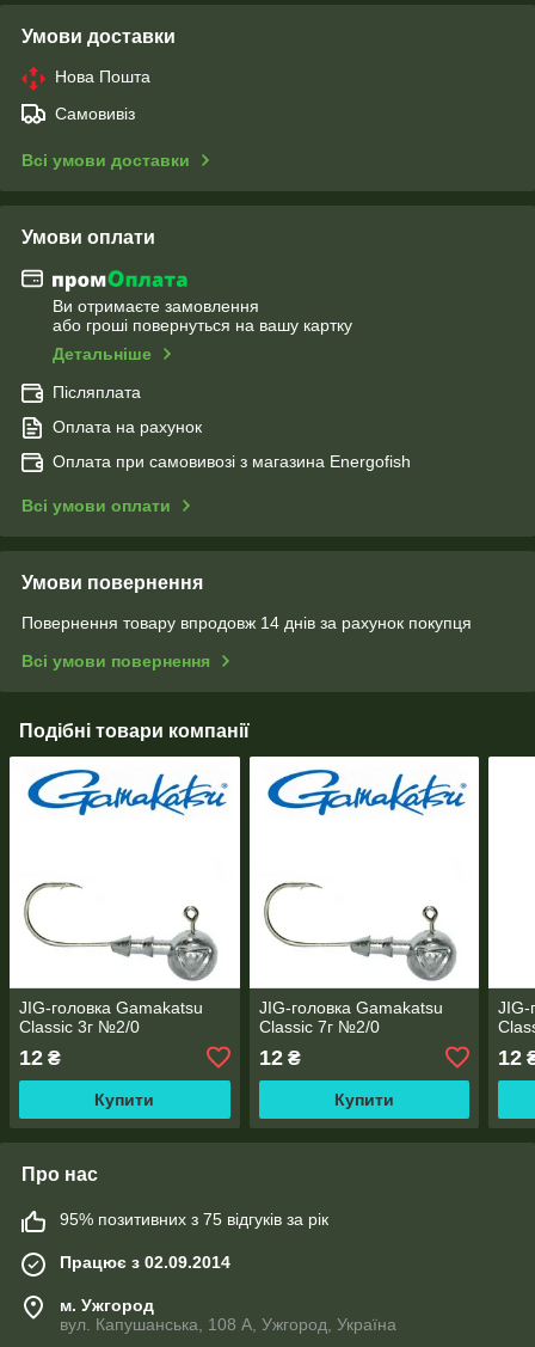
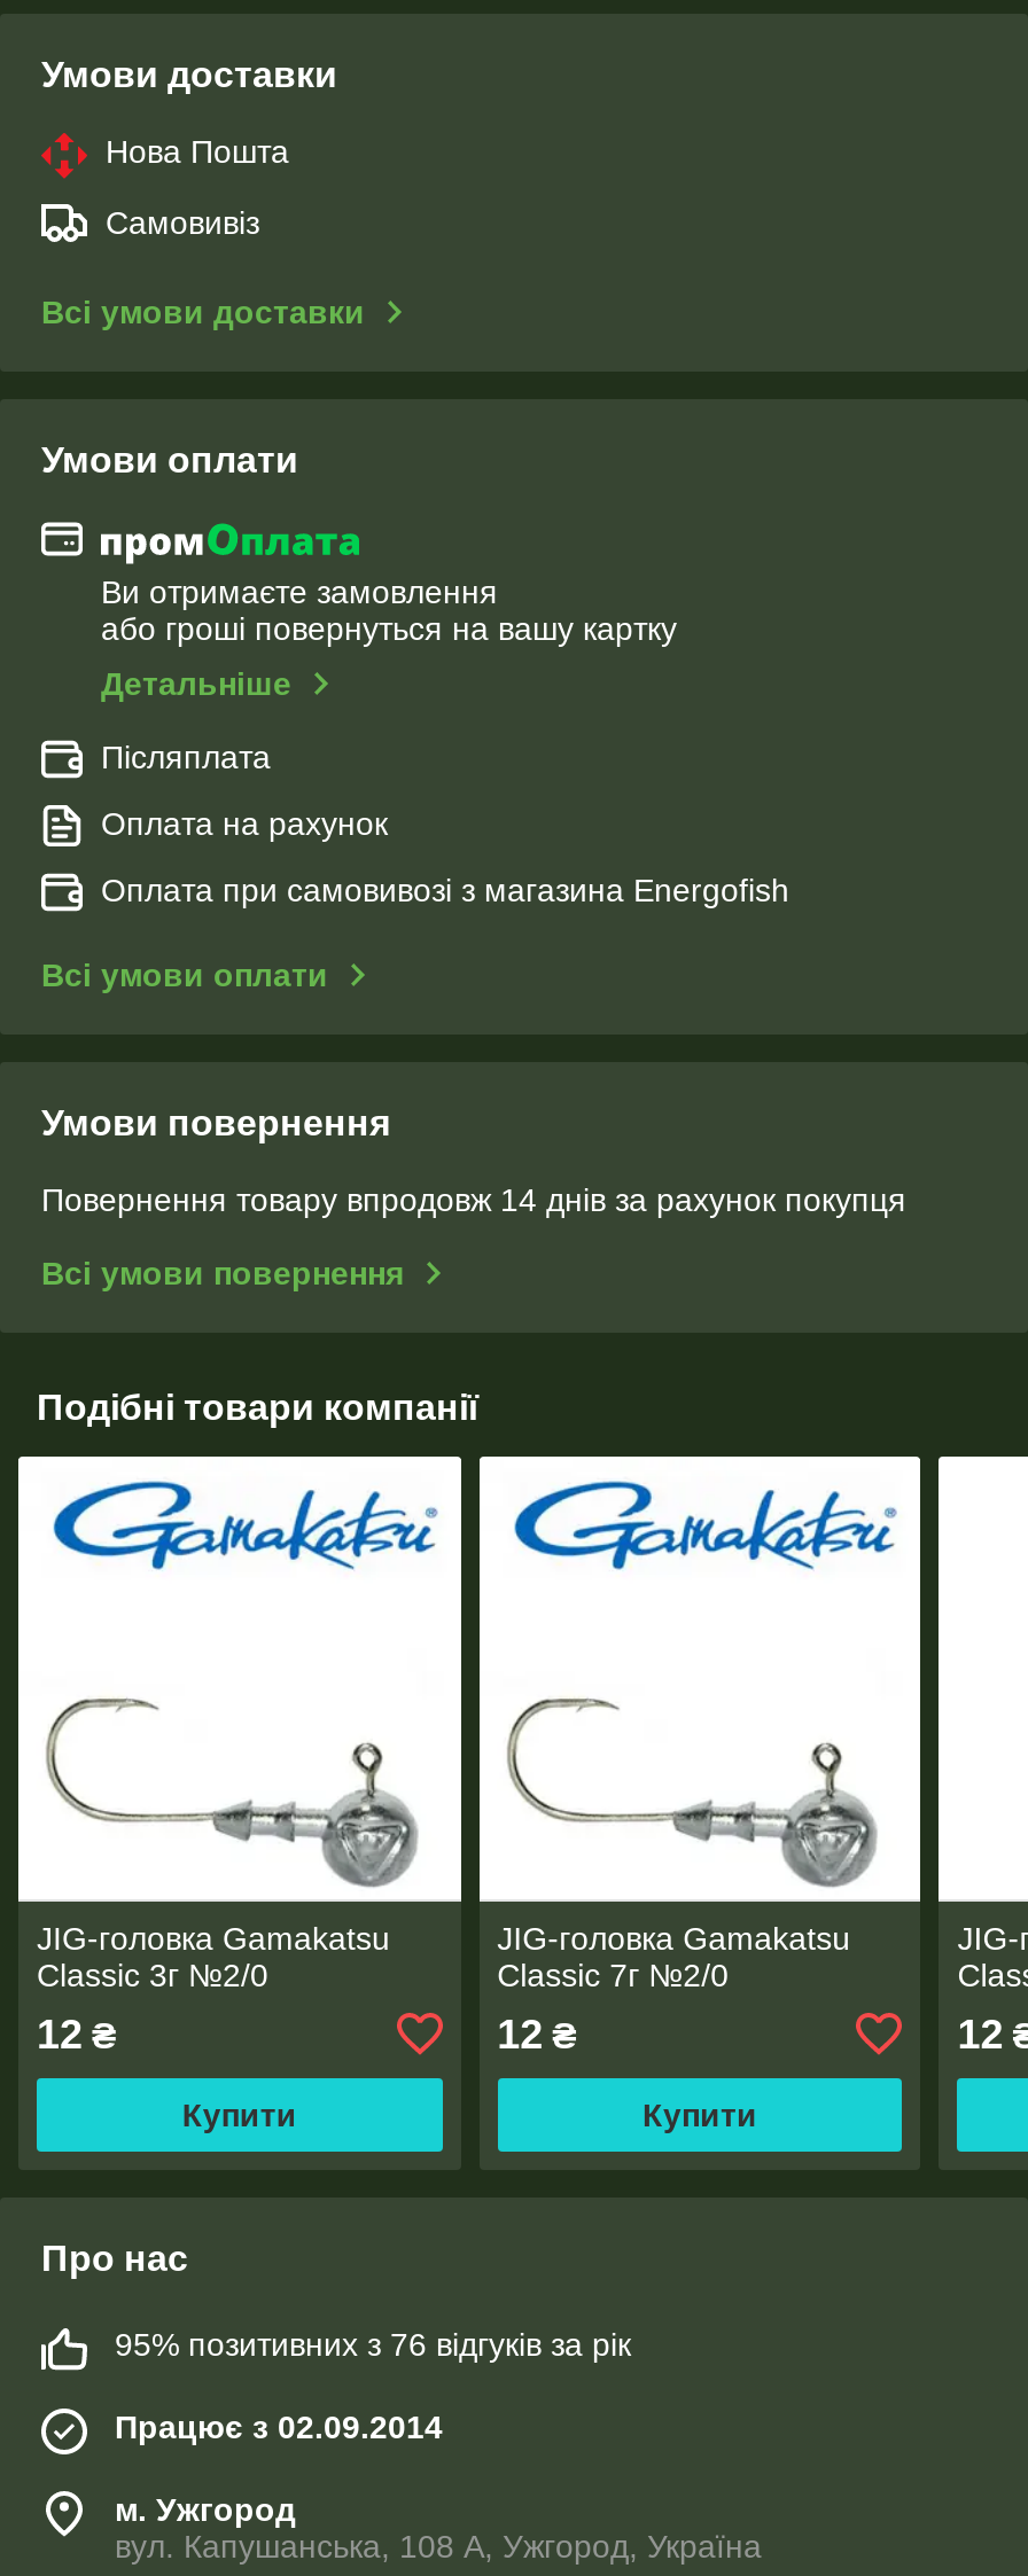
[60,1209,328,1228] 95% позитивних з 75 відгуків за рік -> [115,2326,631,2362] 95% позитивних з 76 відгуків за рік

